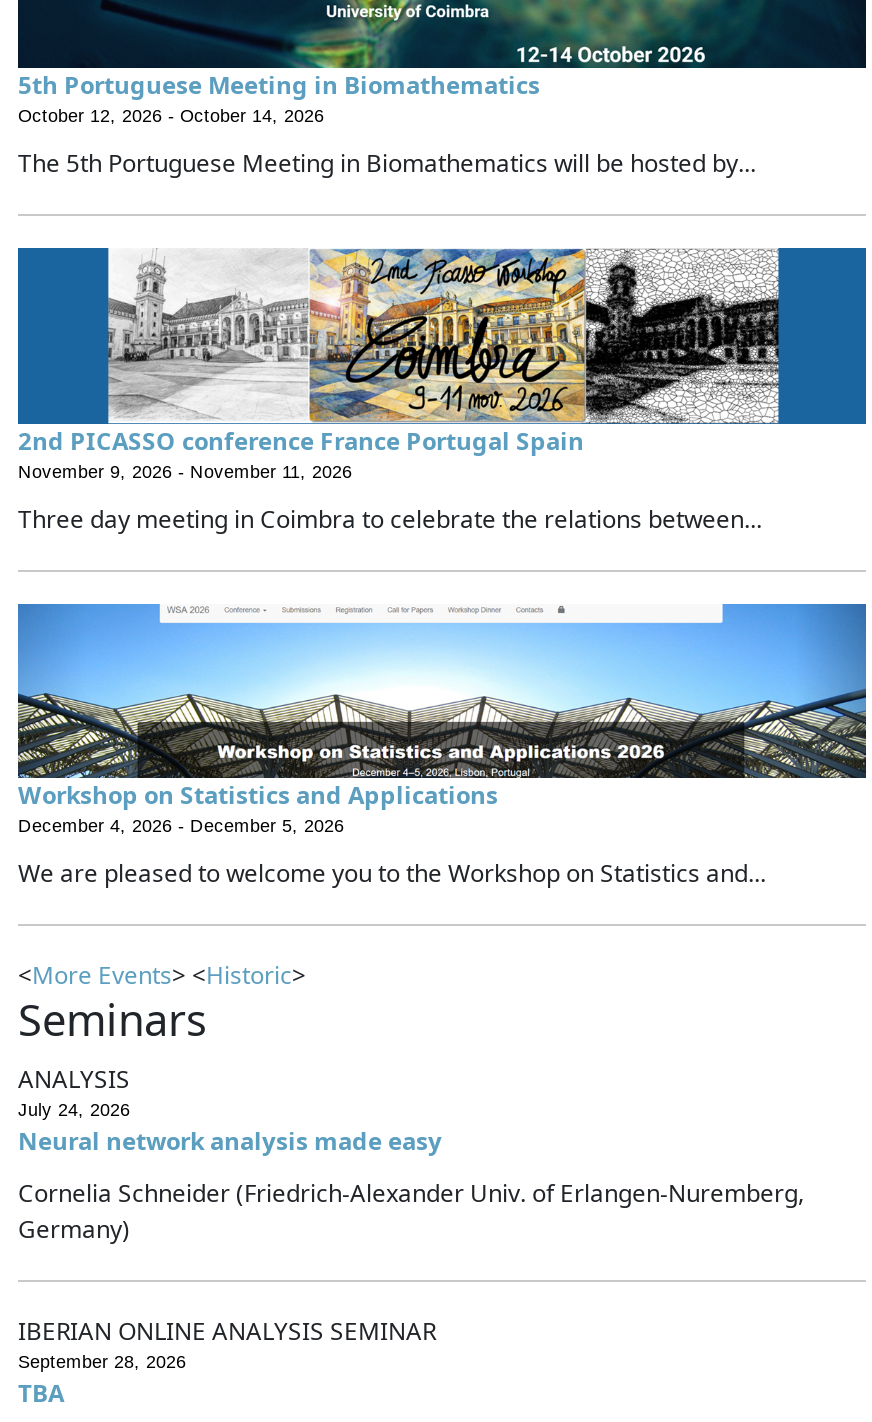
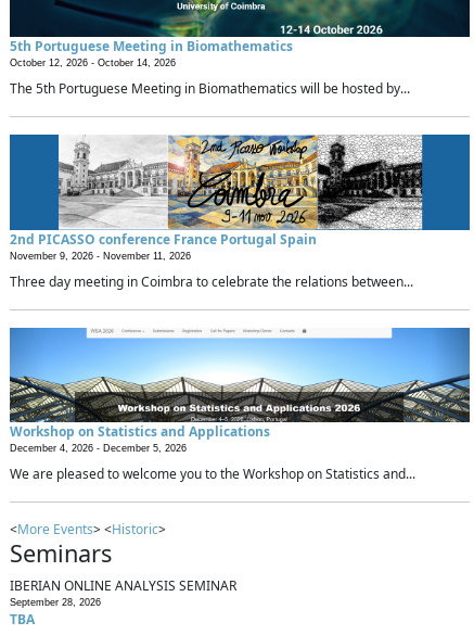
[18,1063,804,1247] ANALYSIS | July 24, 2026 | Neural network analysis made easy | Cornelia Schneider (Friedrich-Alexander Univ. of Erlangen-Nuremberg, | Germany) -> none

